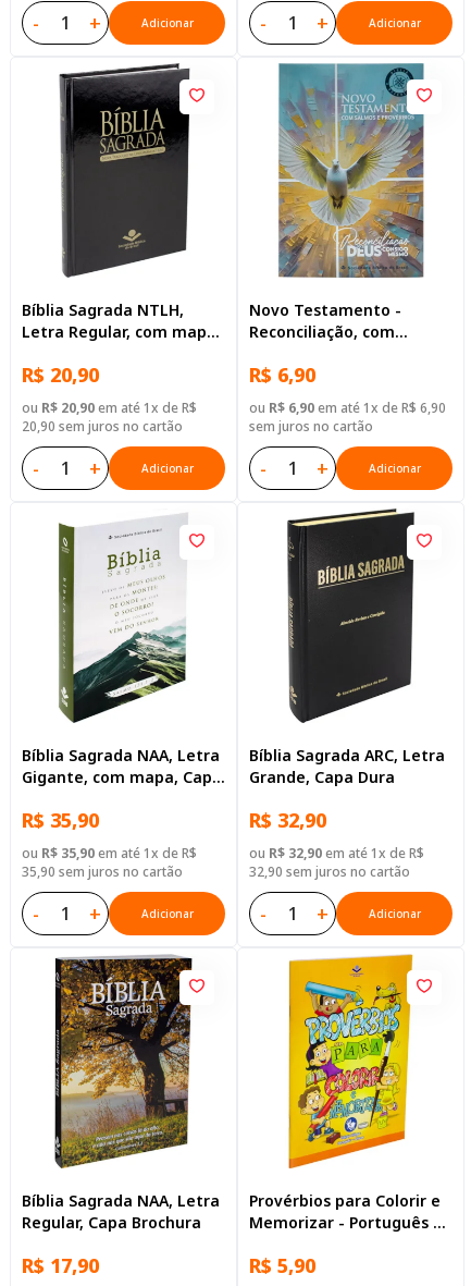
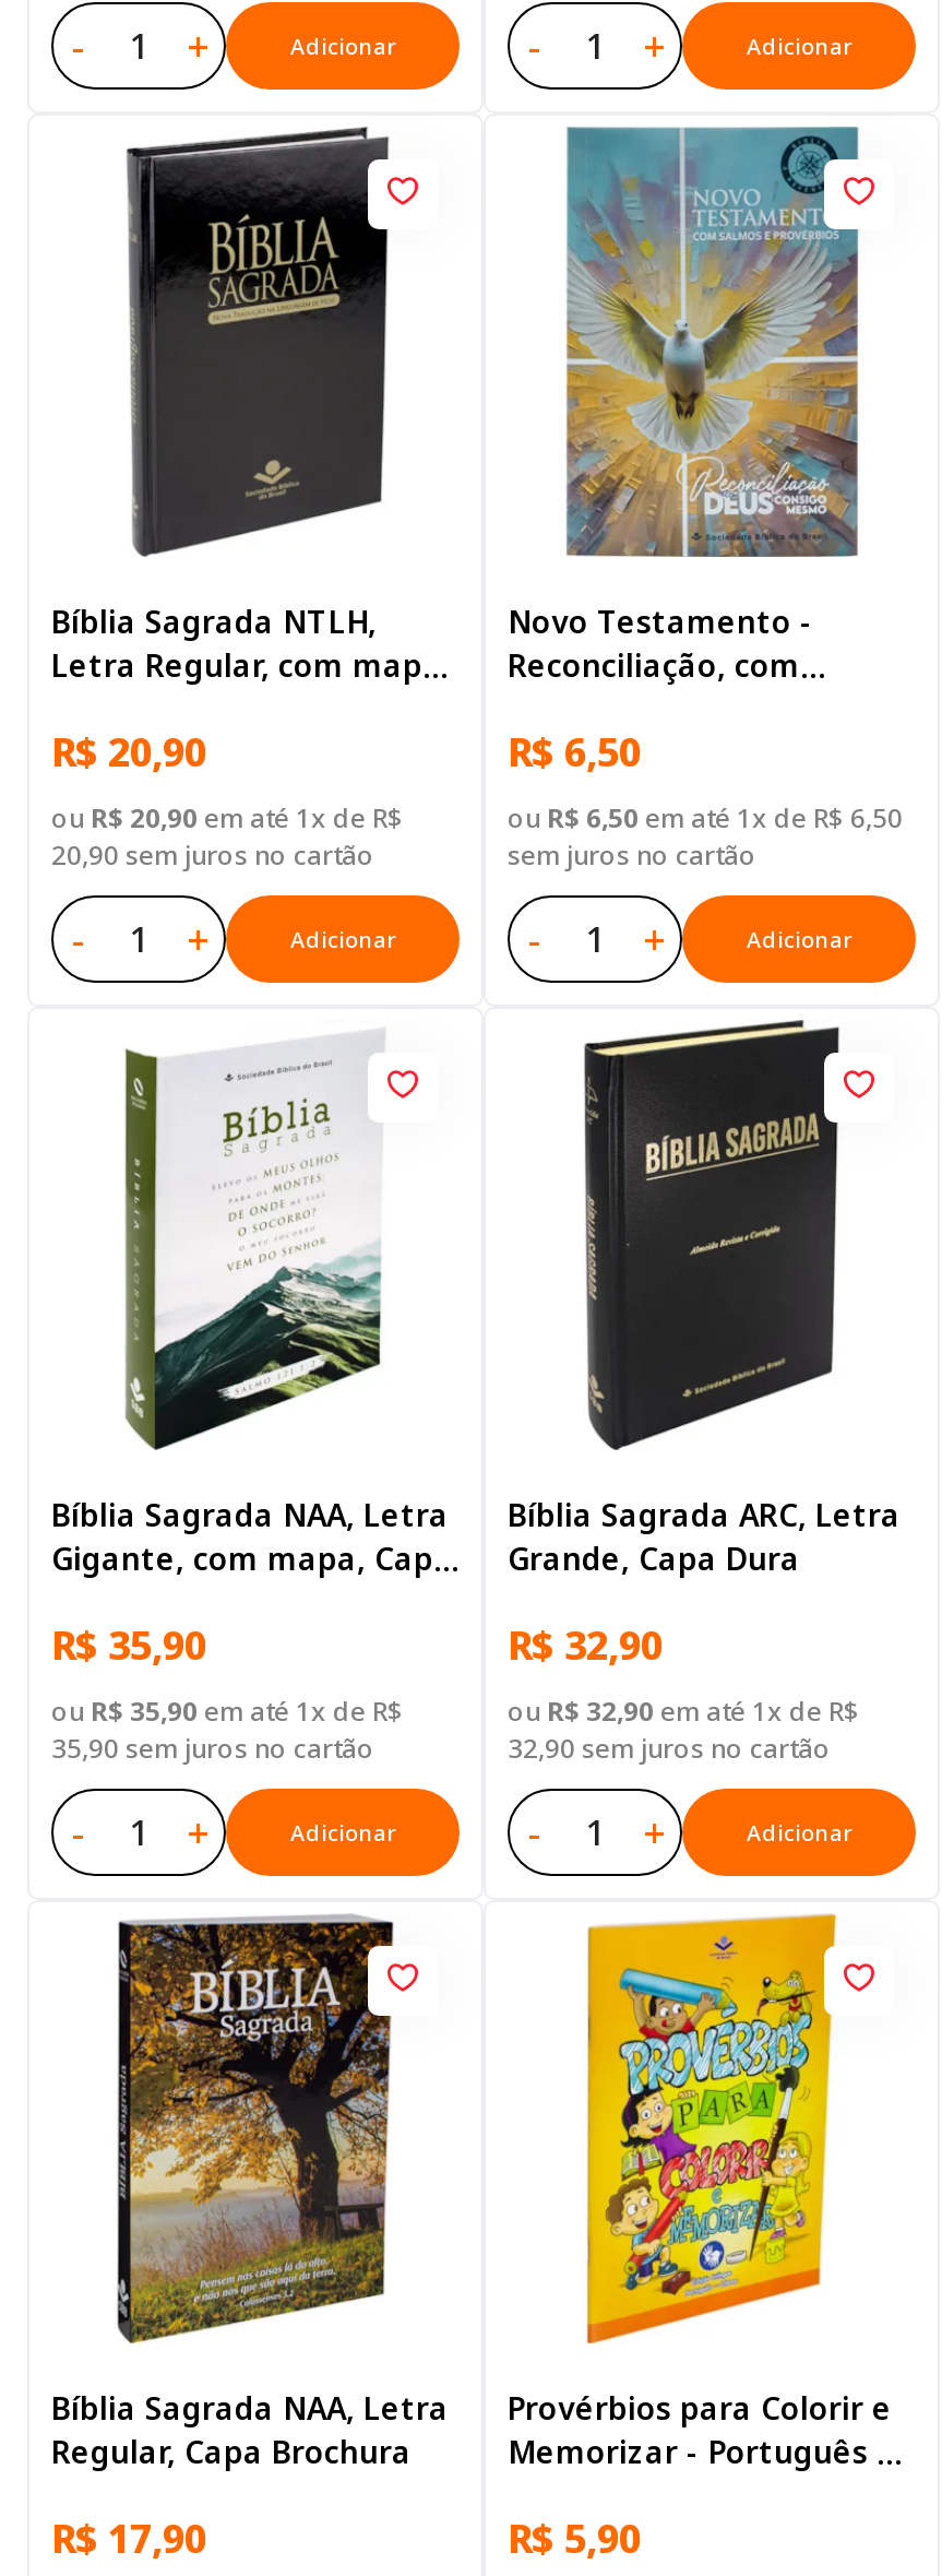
[249,362,315,388] R$ 6,90 -> [508,726,641,778] R$ 6,50
[249,399,446,417] ou R$ 6,90 em até 1x de R$ 6,90 -> [508,800,903,837] ou R$ 6,50 em até 1x de R$ 6,50

